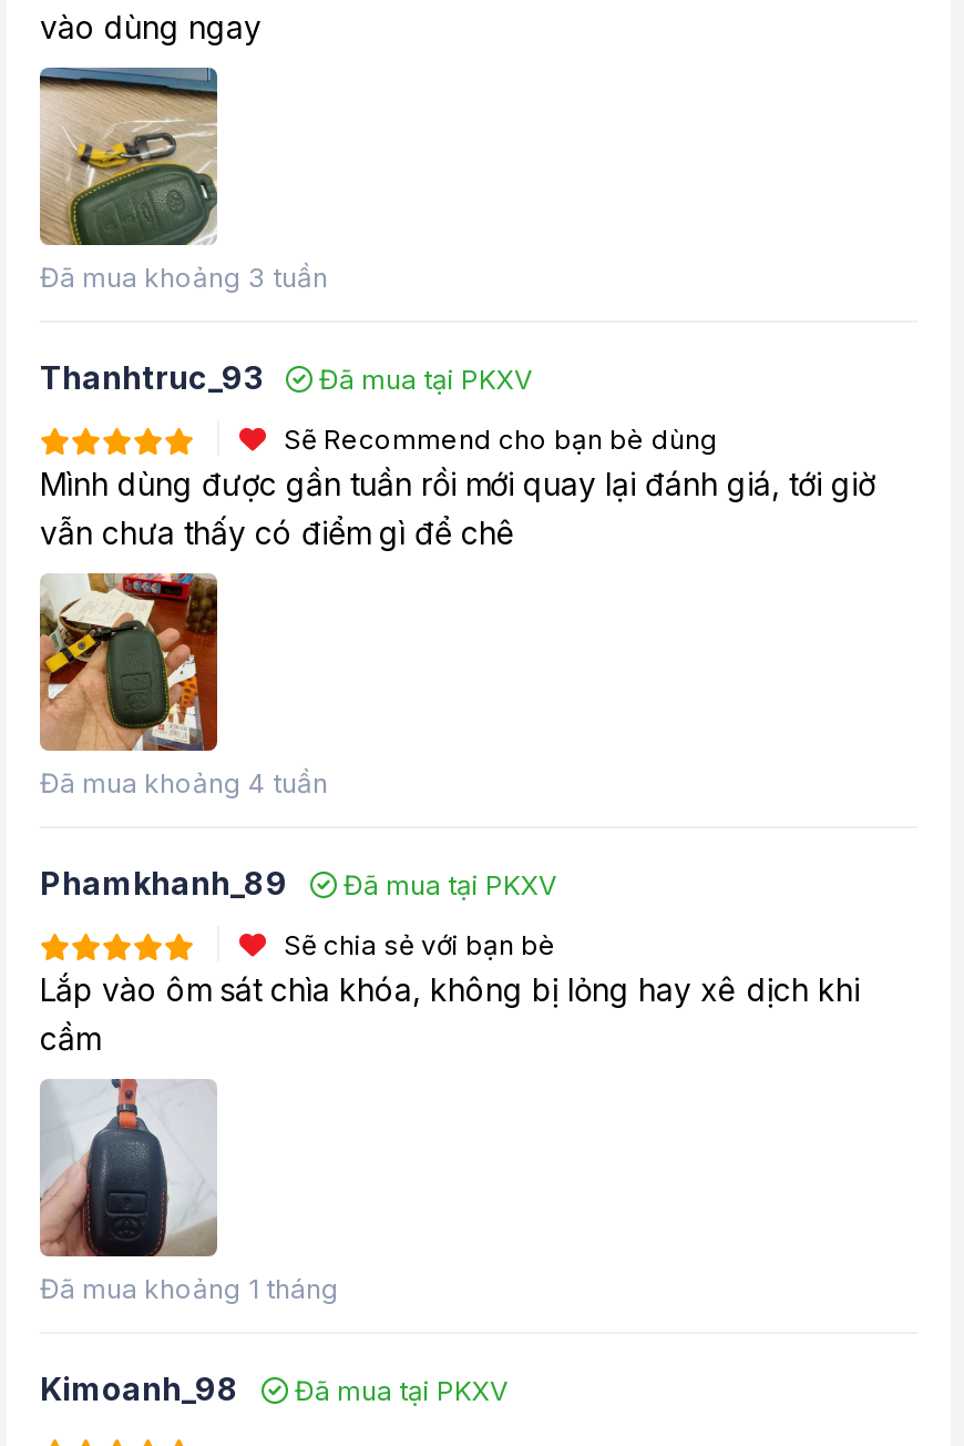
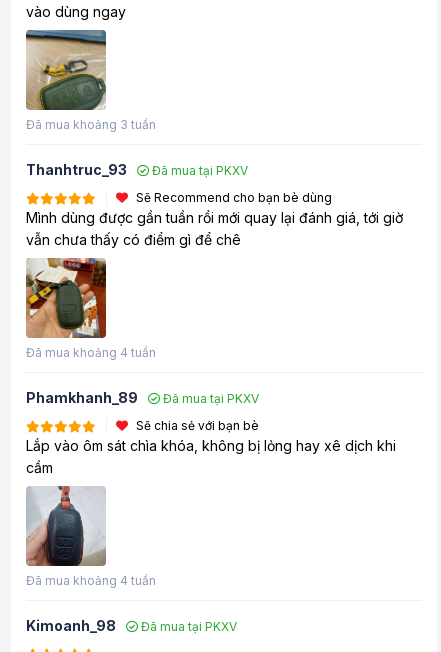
[40,1271,339,1305] Đã mua khoảng 1 tháng -> [26,573,156,588] Đã mua khoảng 4 tuần

